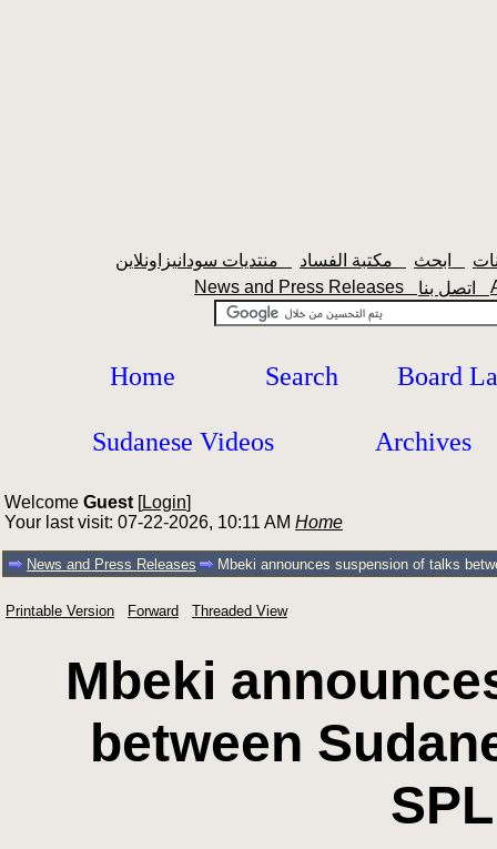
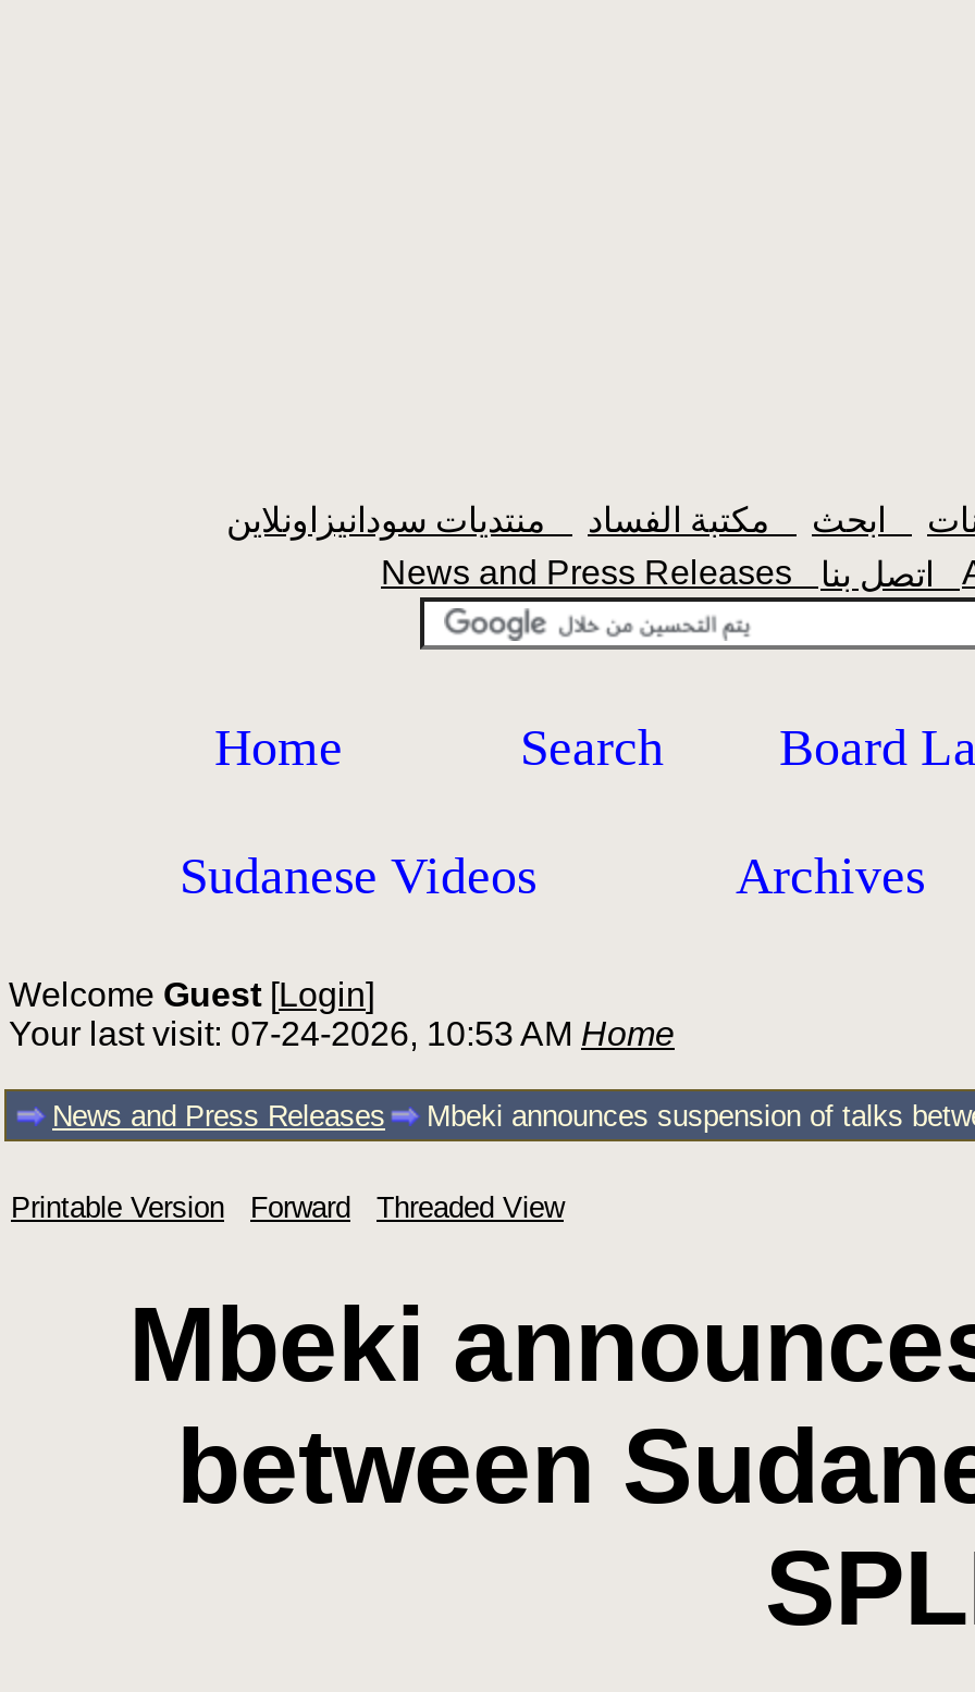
[4,513,343,532] Your last visit: 07-22-2026, 10:11 AM Home -> [9,1015,675,1052] Your last visit: 07-24-2026, 10:53 AM Home

